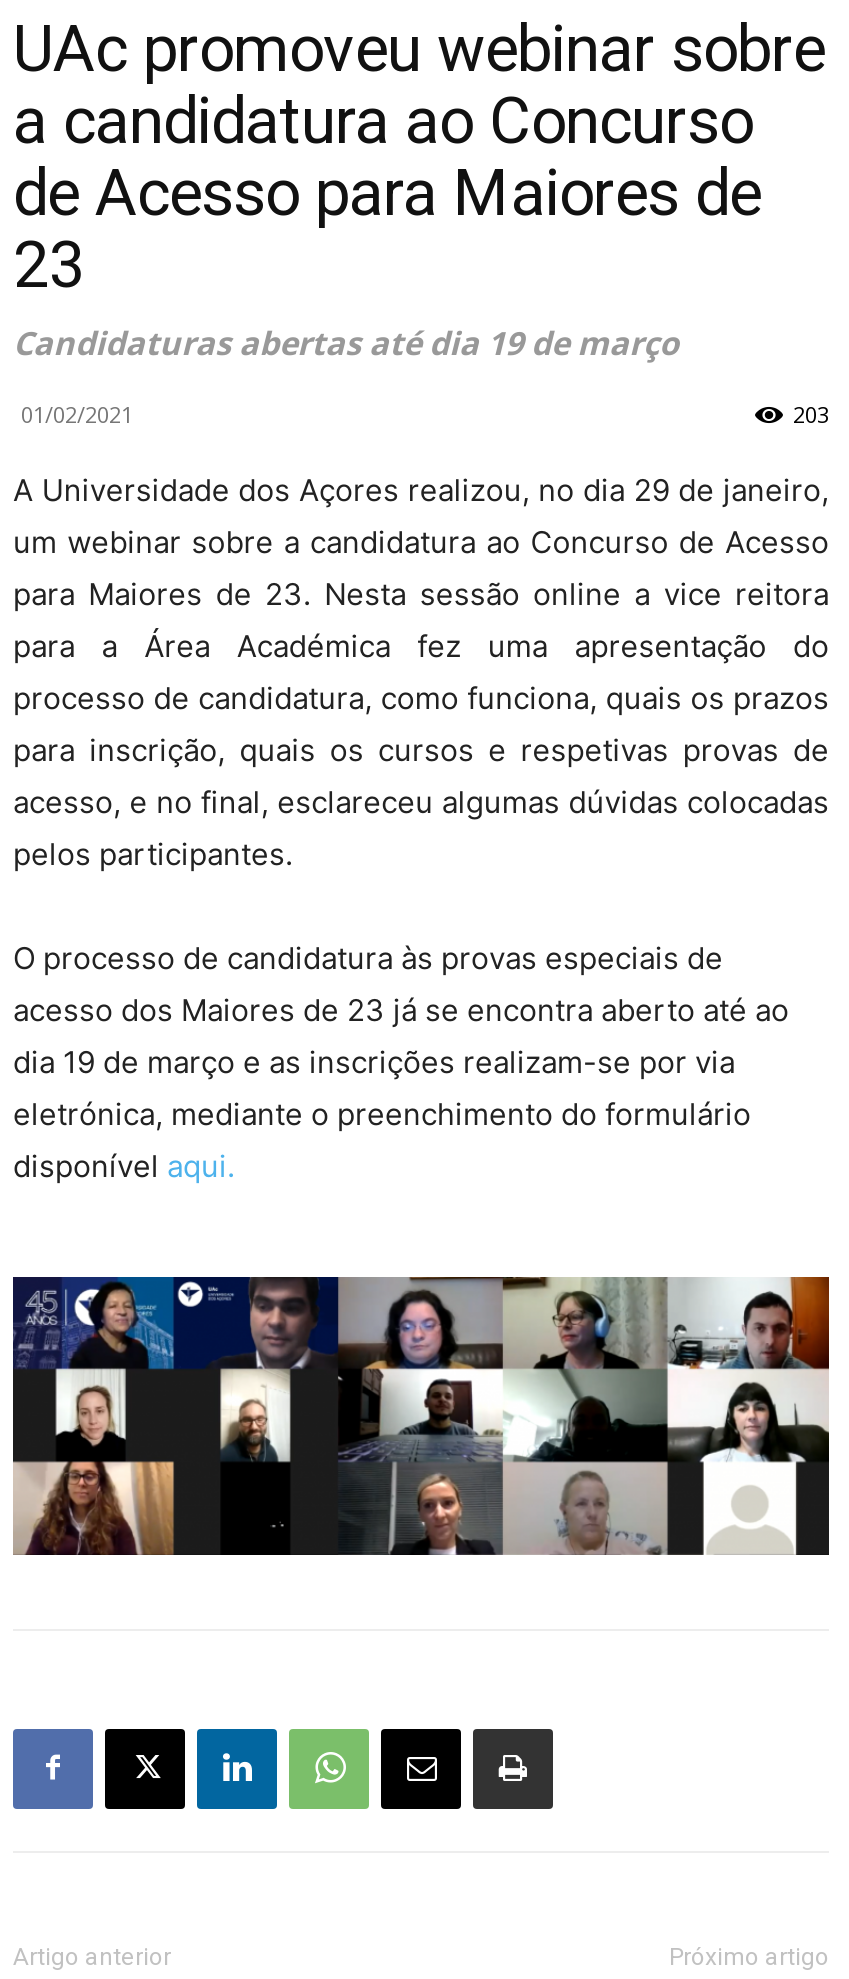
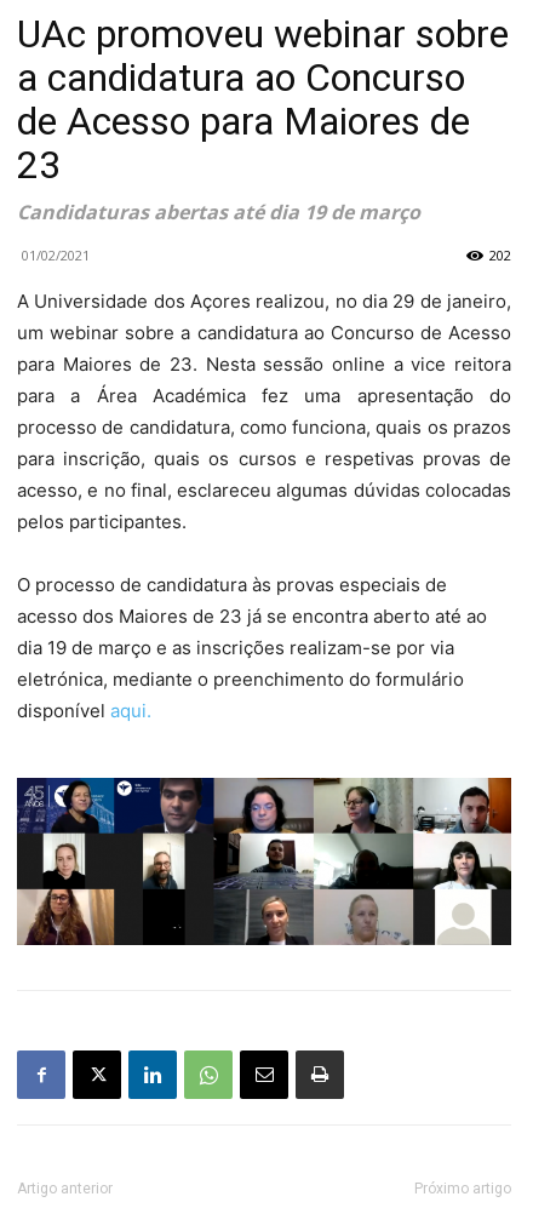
[793,399,829,429] 203 -> [489,246,511,264] 202

